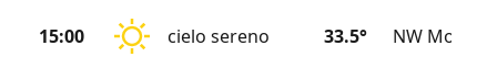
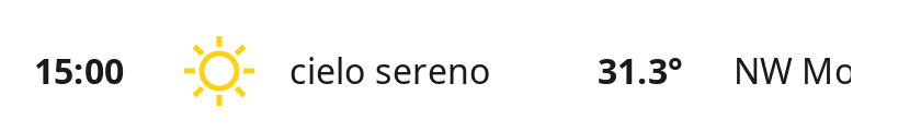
[323,24,367,48] 33.5° -> [598,47,683,95] 31.3°

